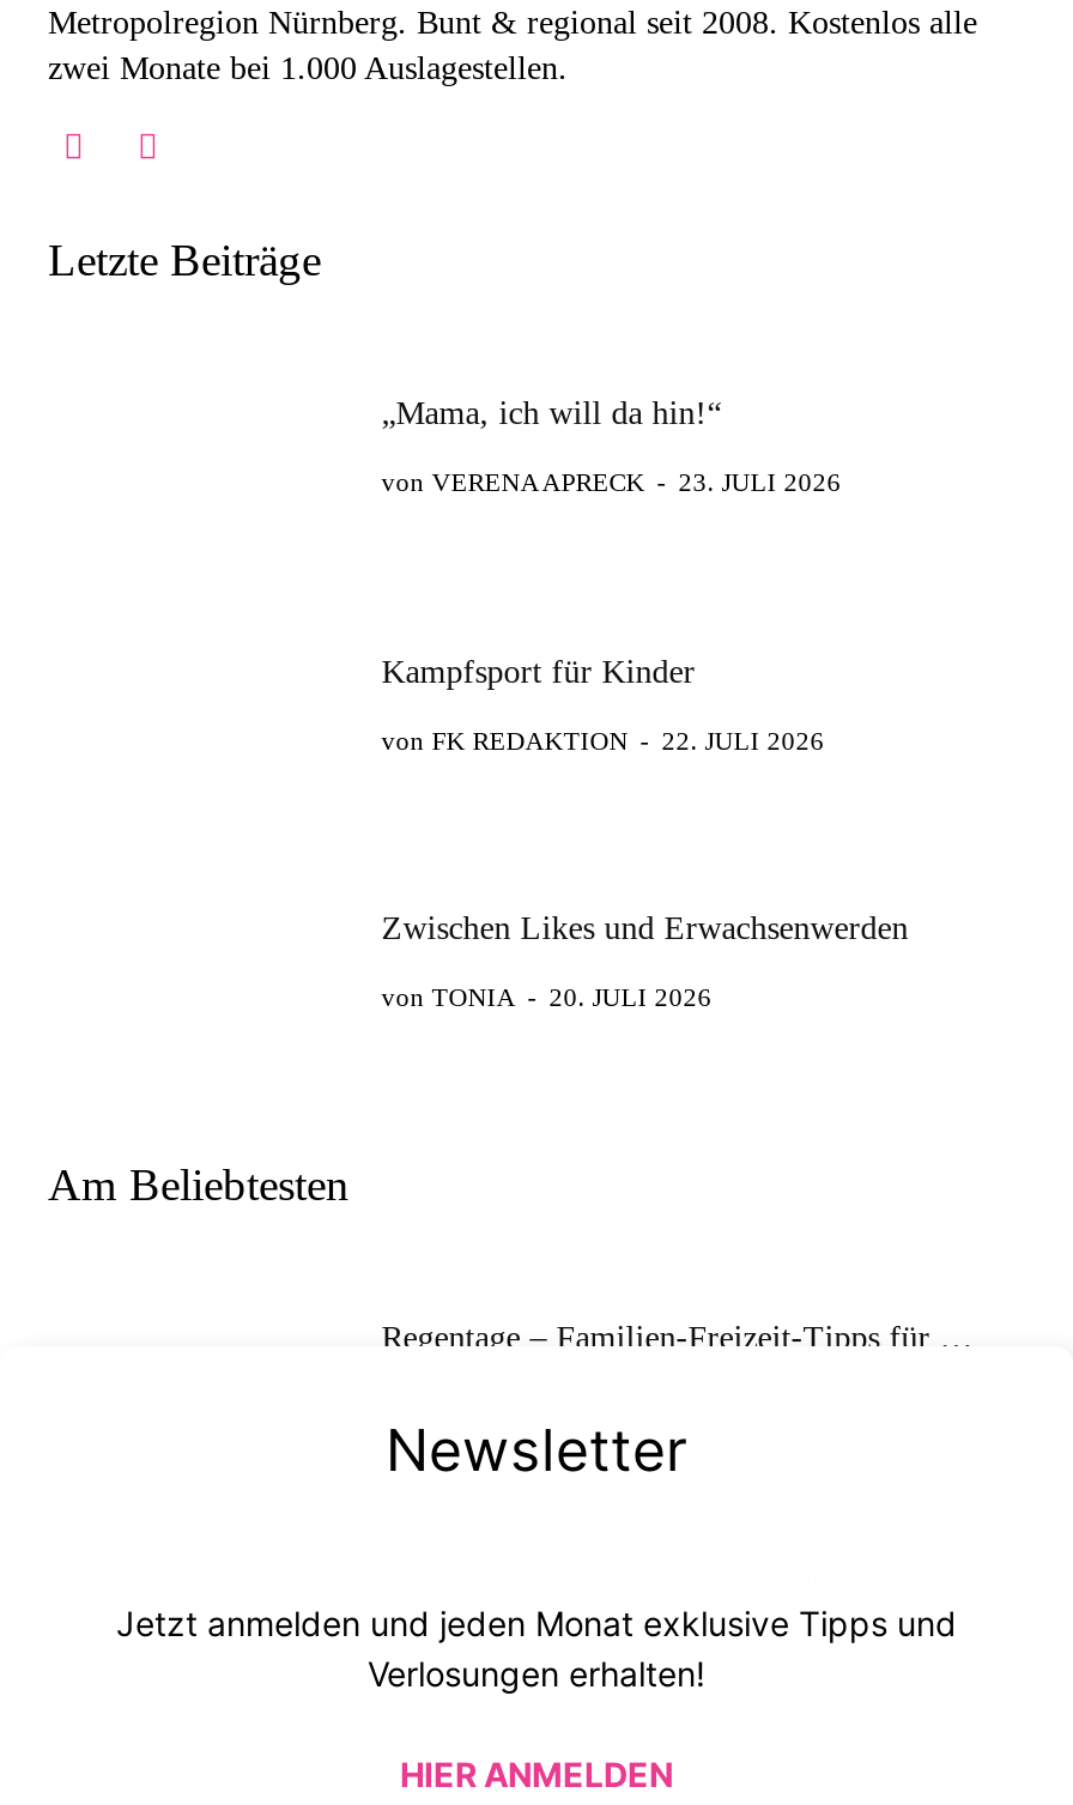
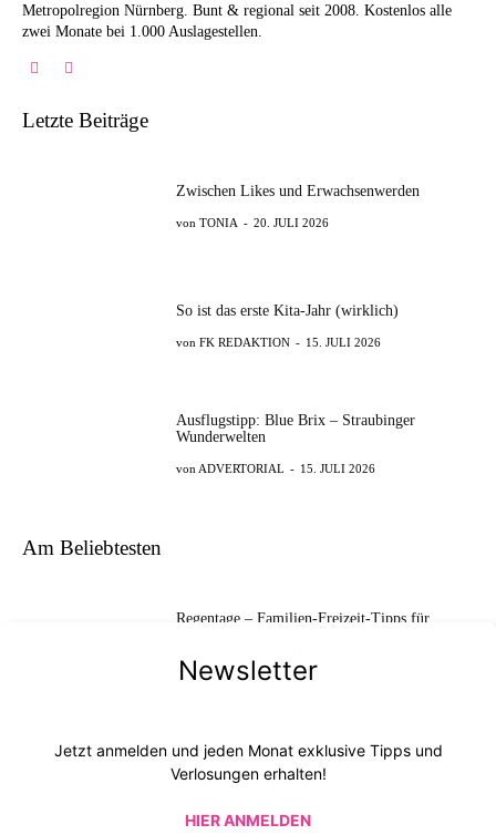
[382,396,841,497] „Mama, ich will da hin!“ | VERENA APRECK - 23. JULI 2026 -> none
[382,653,825,753] Kampfsport für Kinder | FK REDAKTION - 22. JULI 2026 -> none
moved [382,909,908,1010] -> [176,183,420,230]: Zwischen Likes und Erwachsenwerden | TONIA - 20. JULI 2026
none -> [176,302,399,348] So ist das erste Kita-Jahr (wirklich) | FK REDAKTION - 15. JULI 2026
none -> [176,412,416,475] Ausflugstipp: Blue Brix – Straubinger | Wunderwelten | ADVERTORIAL - 15. JULI 2026

